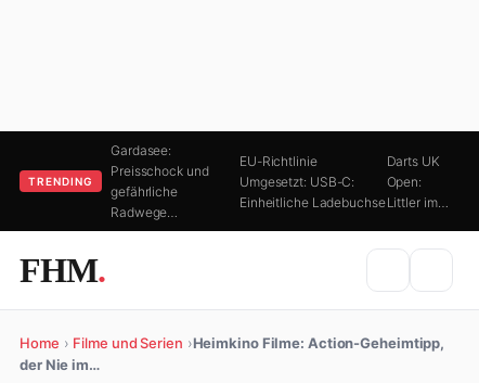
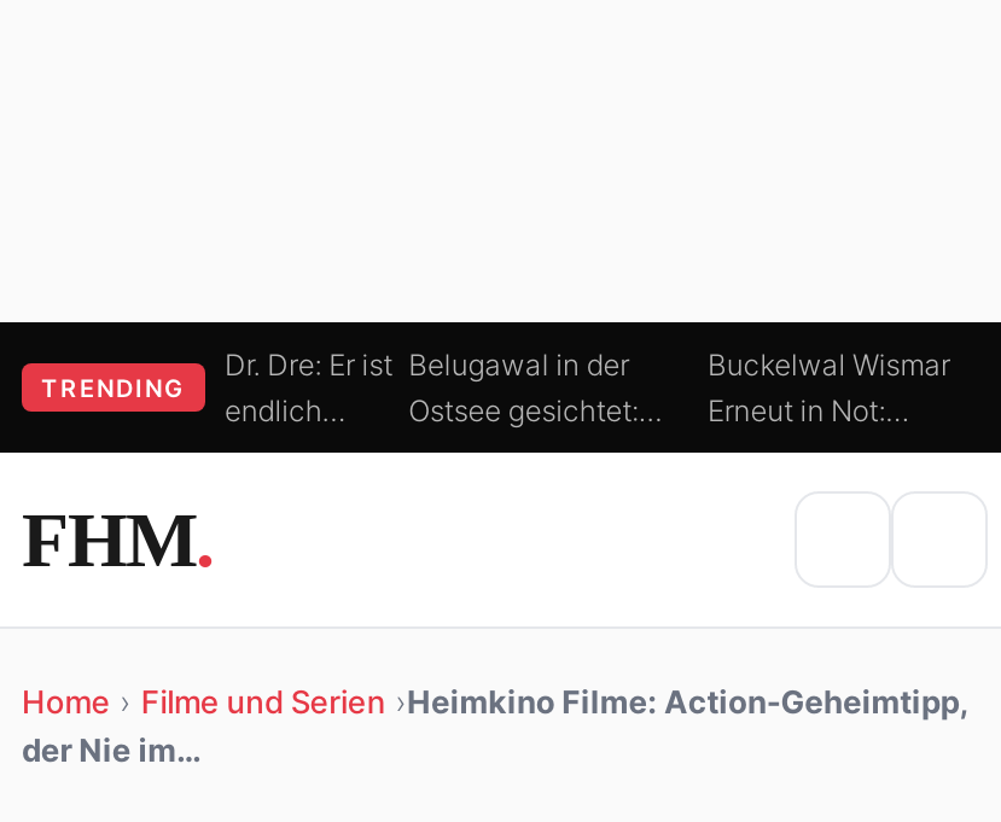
[111,142,209,220] Gardasee: | Preisschock und | gefährliche | Radwege… -> [225,346,392,429] Dr. Dre: Er ist | endlich…
[239,152,385,210] EU-Richtlinie | Umgesetzt: USB-C: | Einheitliche Ladebuchse -> [408,346,662,429] Belugawal in der | Ostsee gesichtet:…
[386,152,448,210] Darts UK | Open: | Littler im… -> [708,346,950,429] Buckelwal Wismar | Erneut in Not:…

